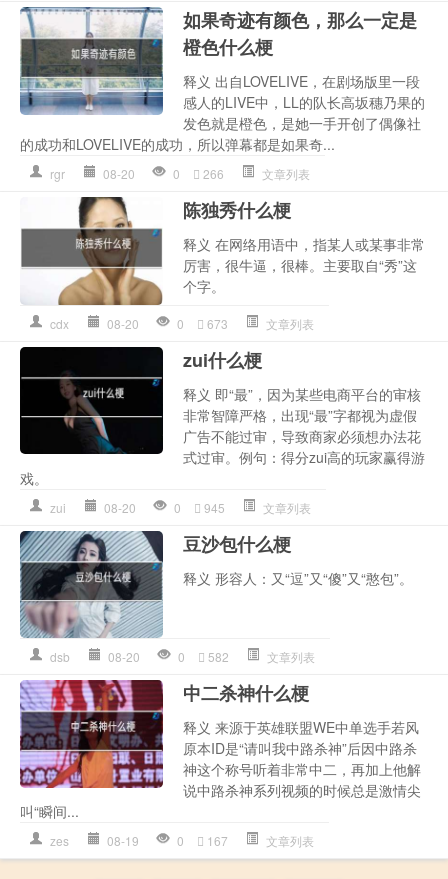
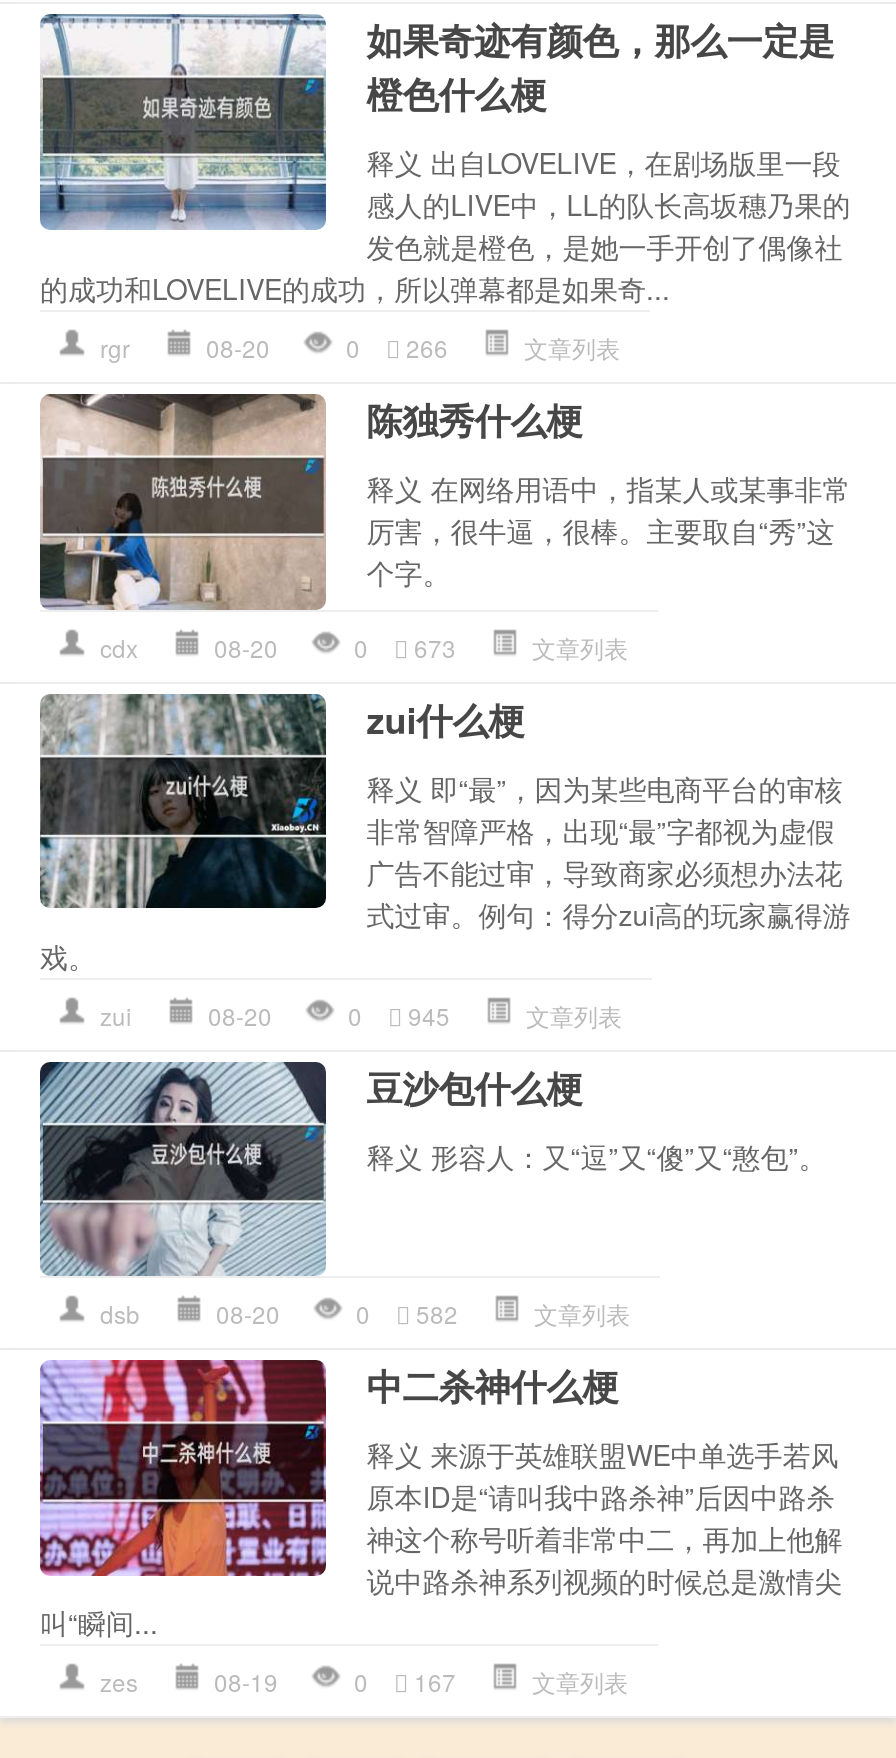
[20,197,162,305] [image] -> [38,392,328,610] [image]
[19,346,163,455] [image] -> [38,692,328,910] [image]

